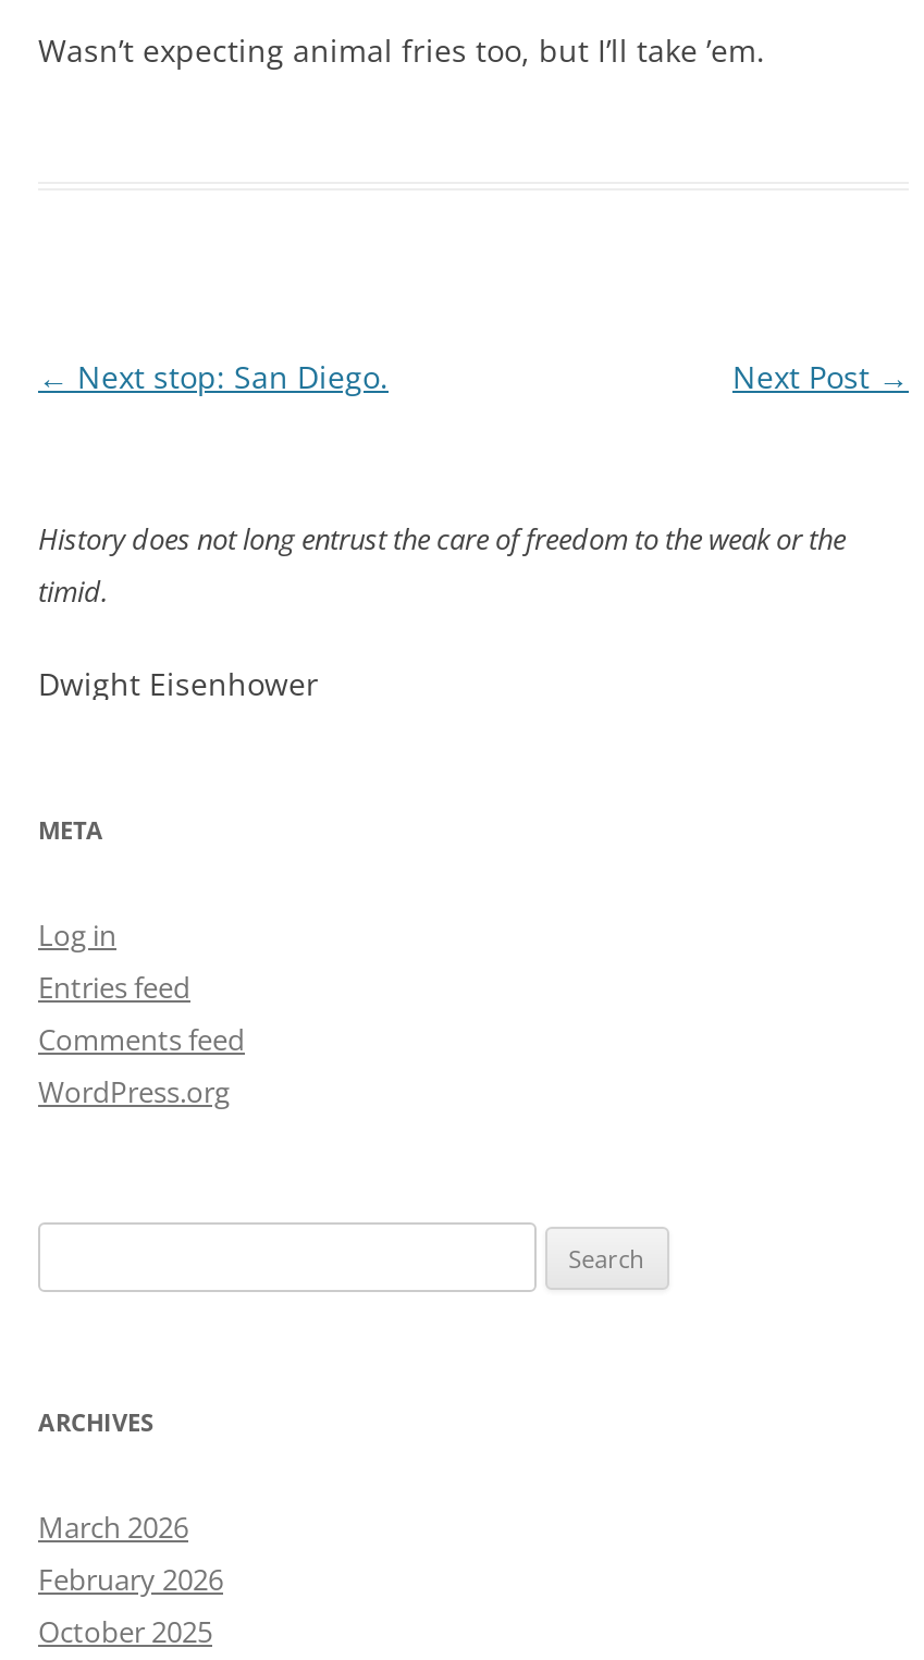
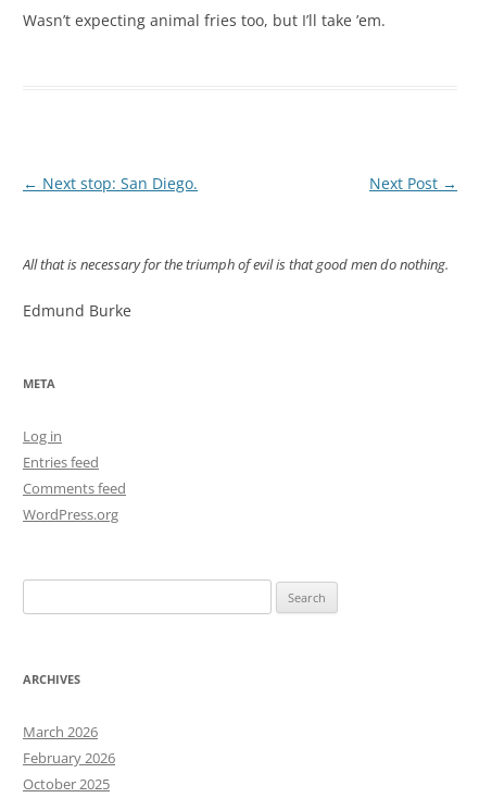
[38,519,846,611] History does not long entrust the care of freedom to the weak or the | timid. -> [23,254,449,274] All that is necessary for the triumph of evil is that good men do nothing.
[38,663,319,704] Dwight Eisenhower -> [23,300,131,321] Edmund Burke

